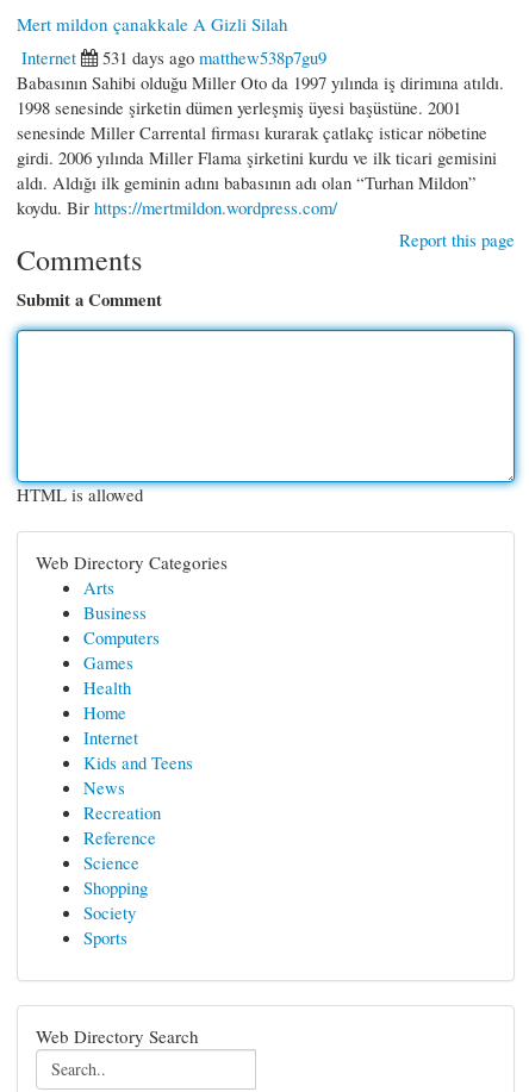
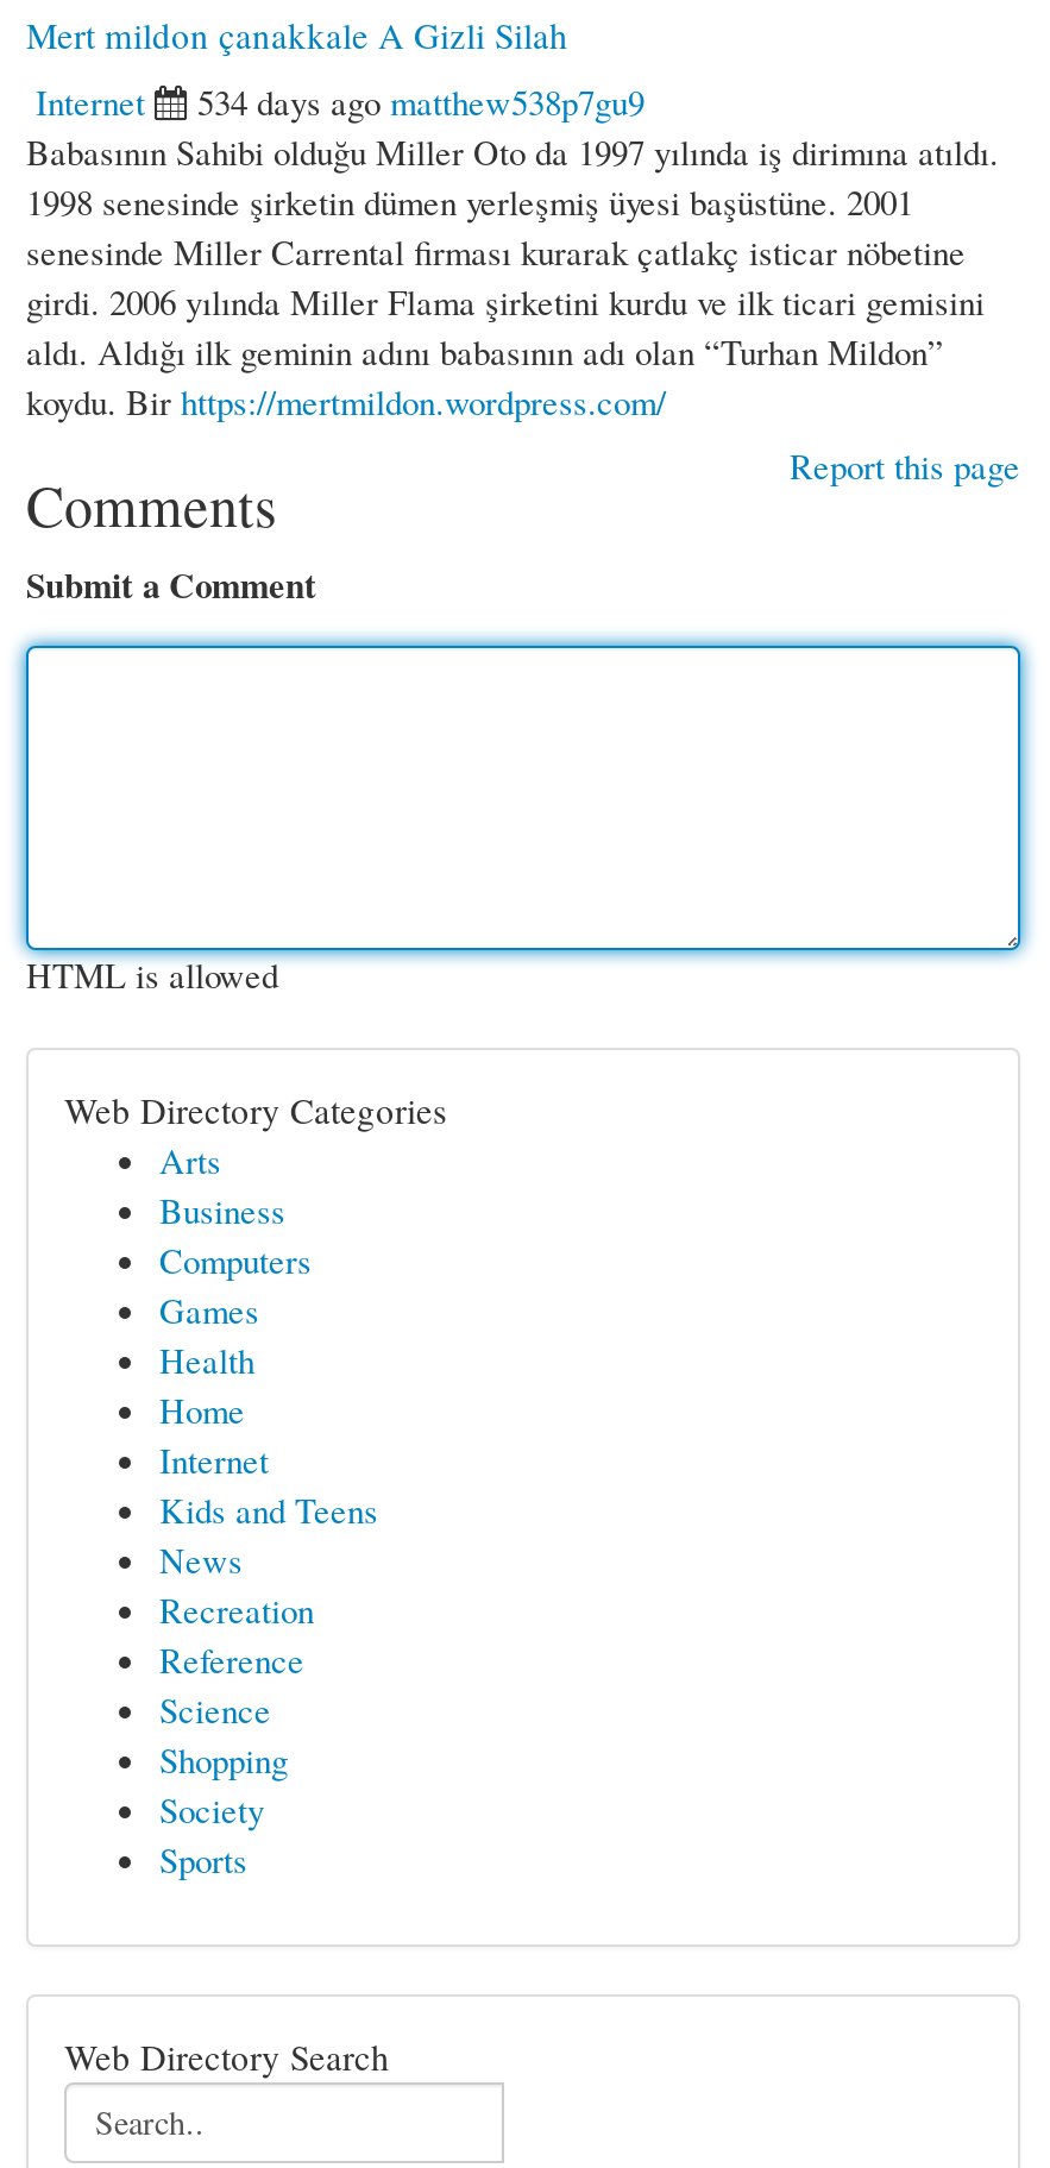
[102,45,326,69] 531 days ago matthew538p7gu9 -> [197,77,645,125] 534 days ago matthew538p7gu9

